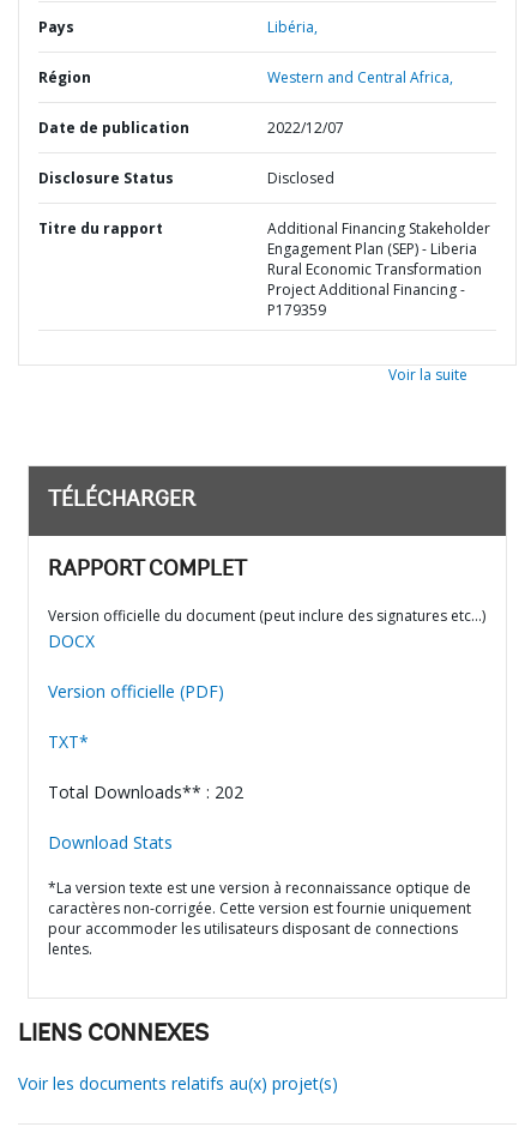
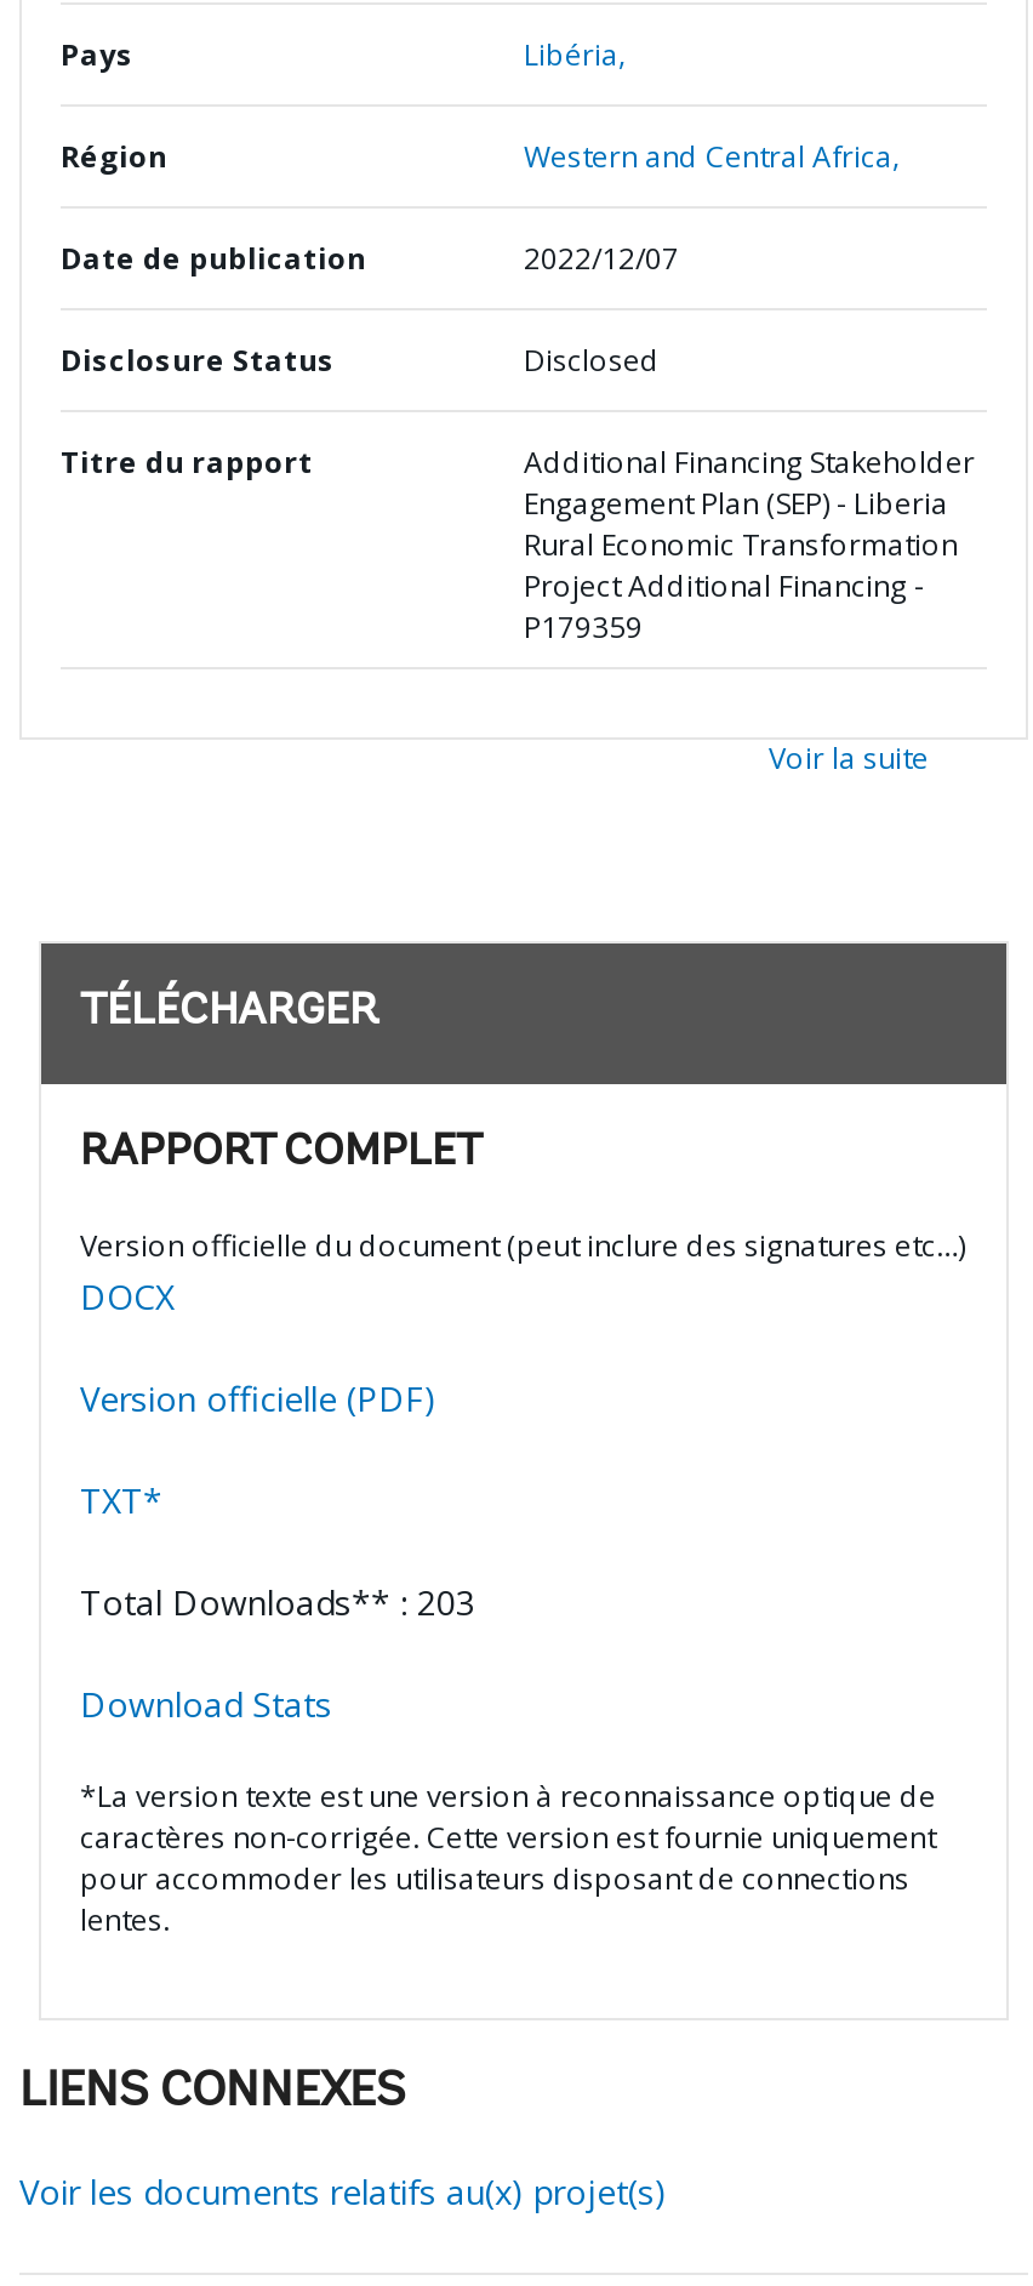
[48,781,243,803] Total Downloads** : 202 -> [80,1579,475,1625] Total Downloads** : 203

